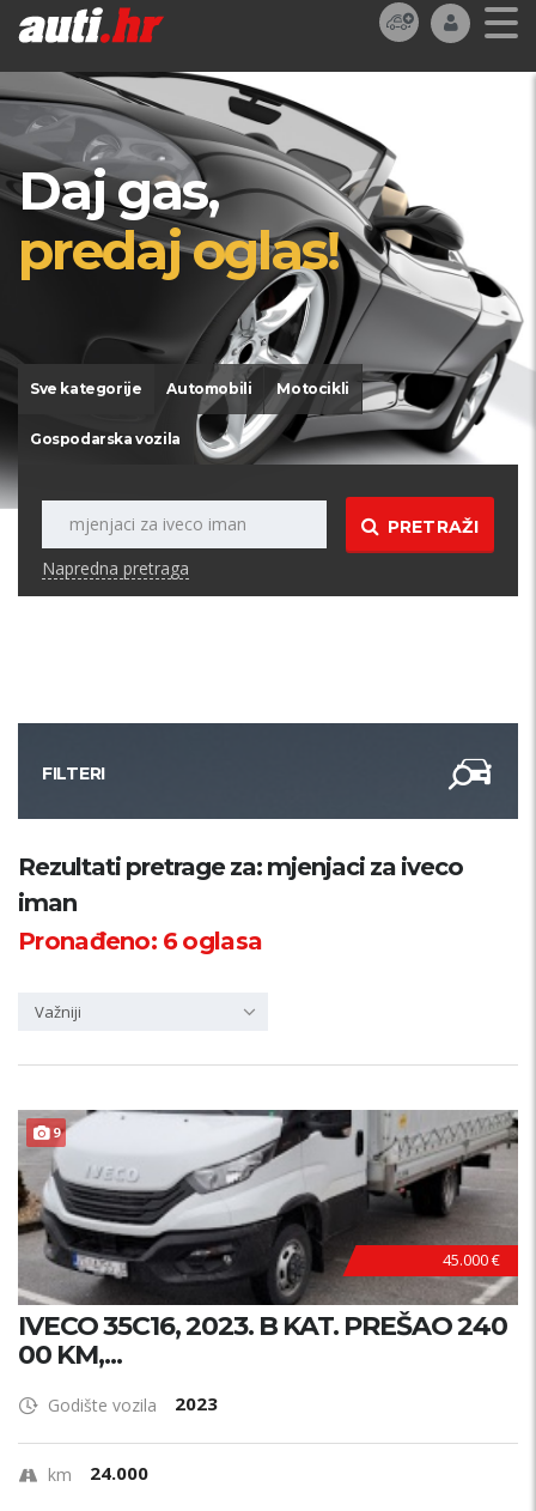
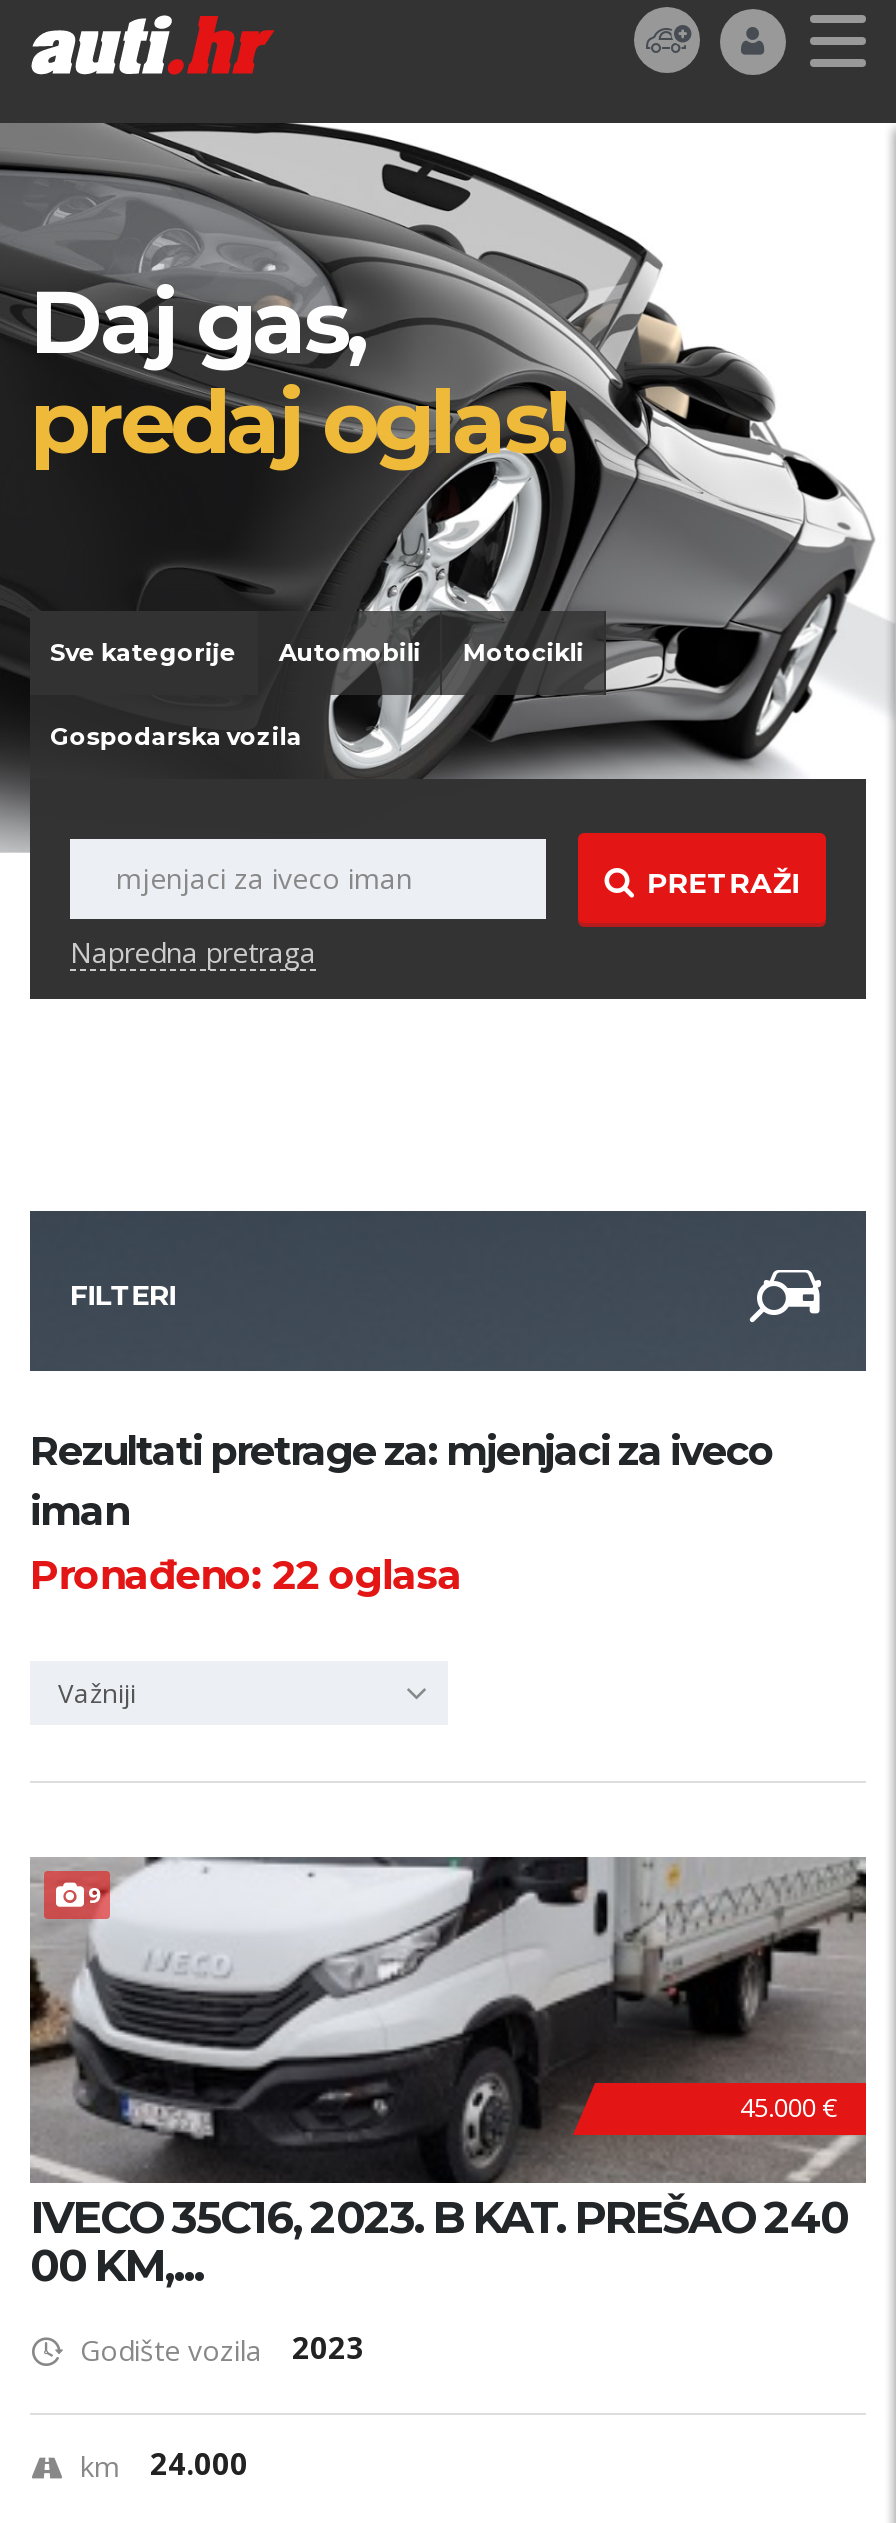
[18,927,262,955] Pronađeno: 6 oglasa -> [30,1551,462,1599] Pronađeno: 22 oglasa

